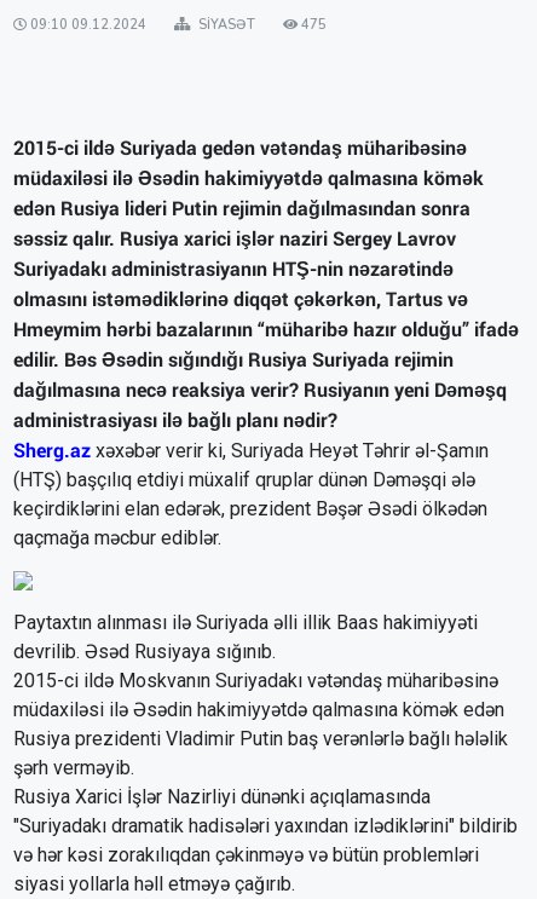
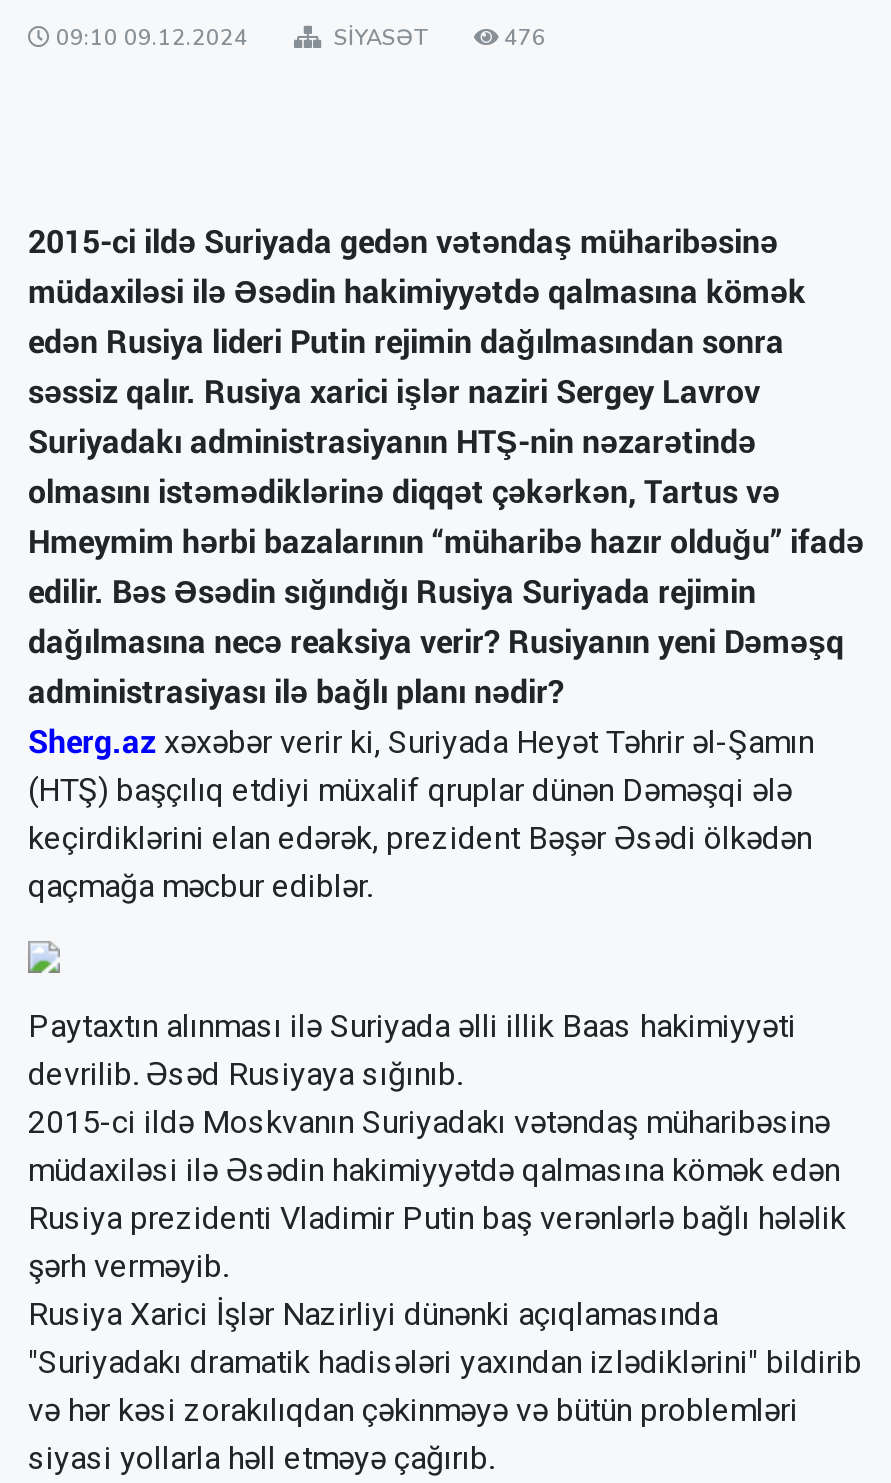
[301,15,327,34] 475 -> [504,23,546,53] 476

